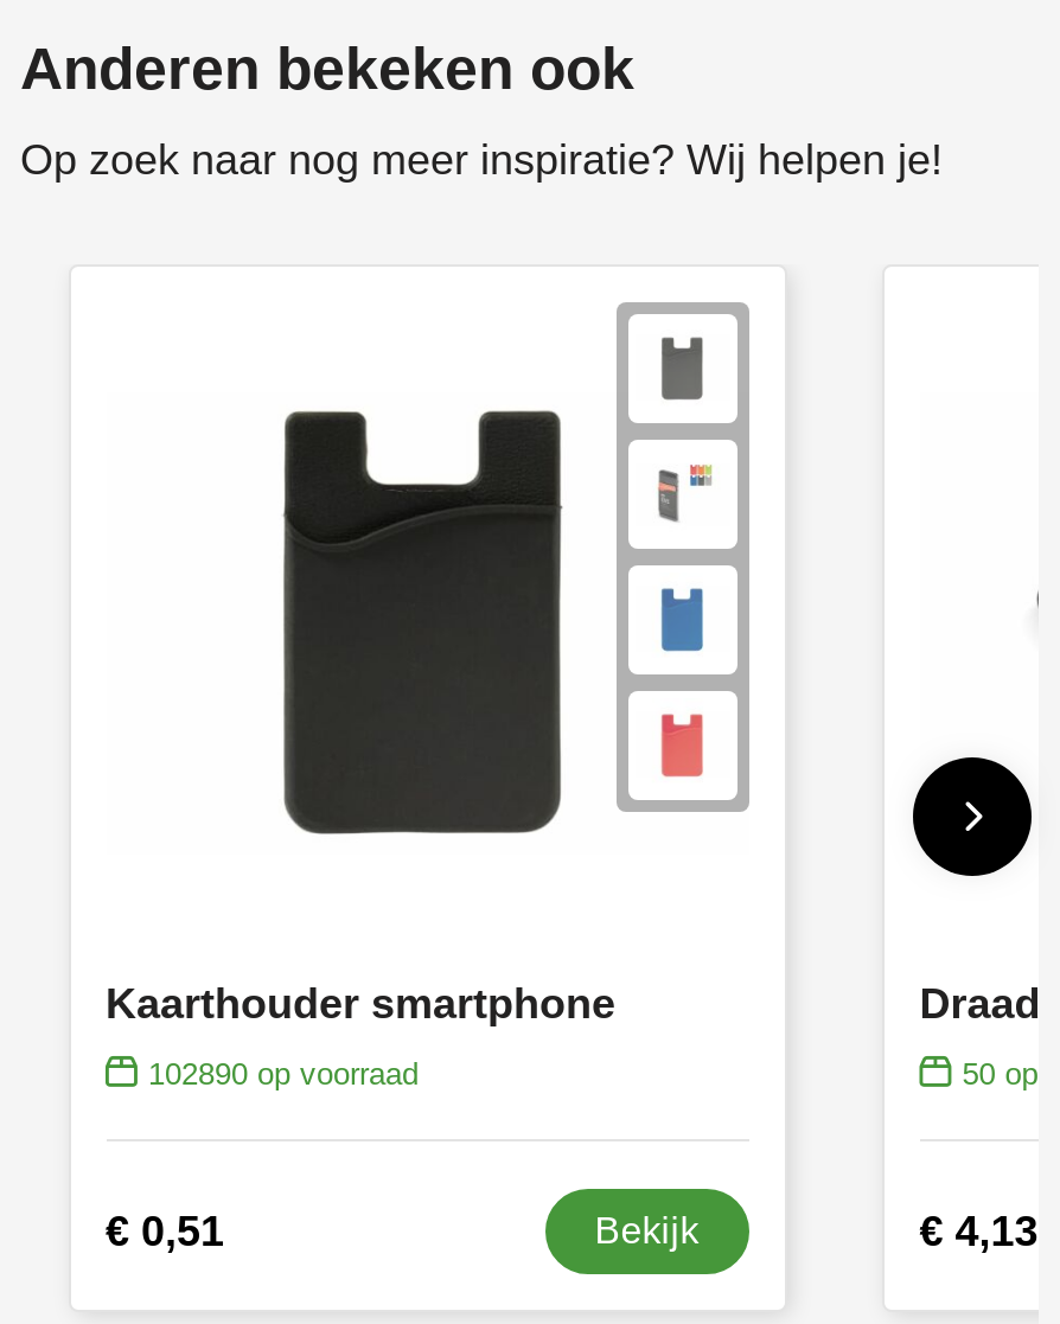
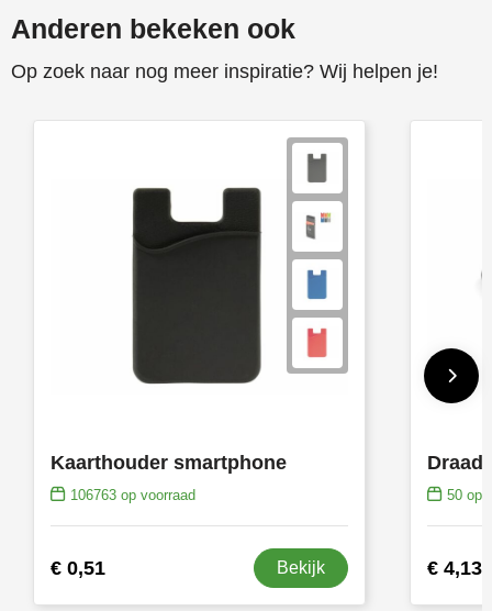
[148,1057,419,1092] 102890 op voorraad -> [70,487,195,504] 106763 op voorraad

